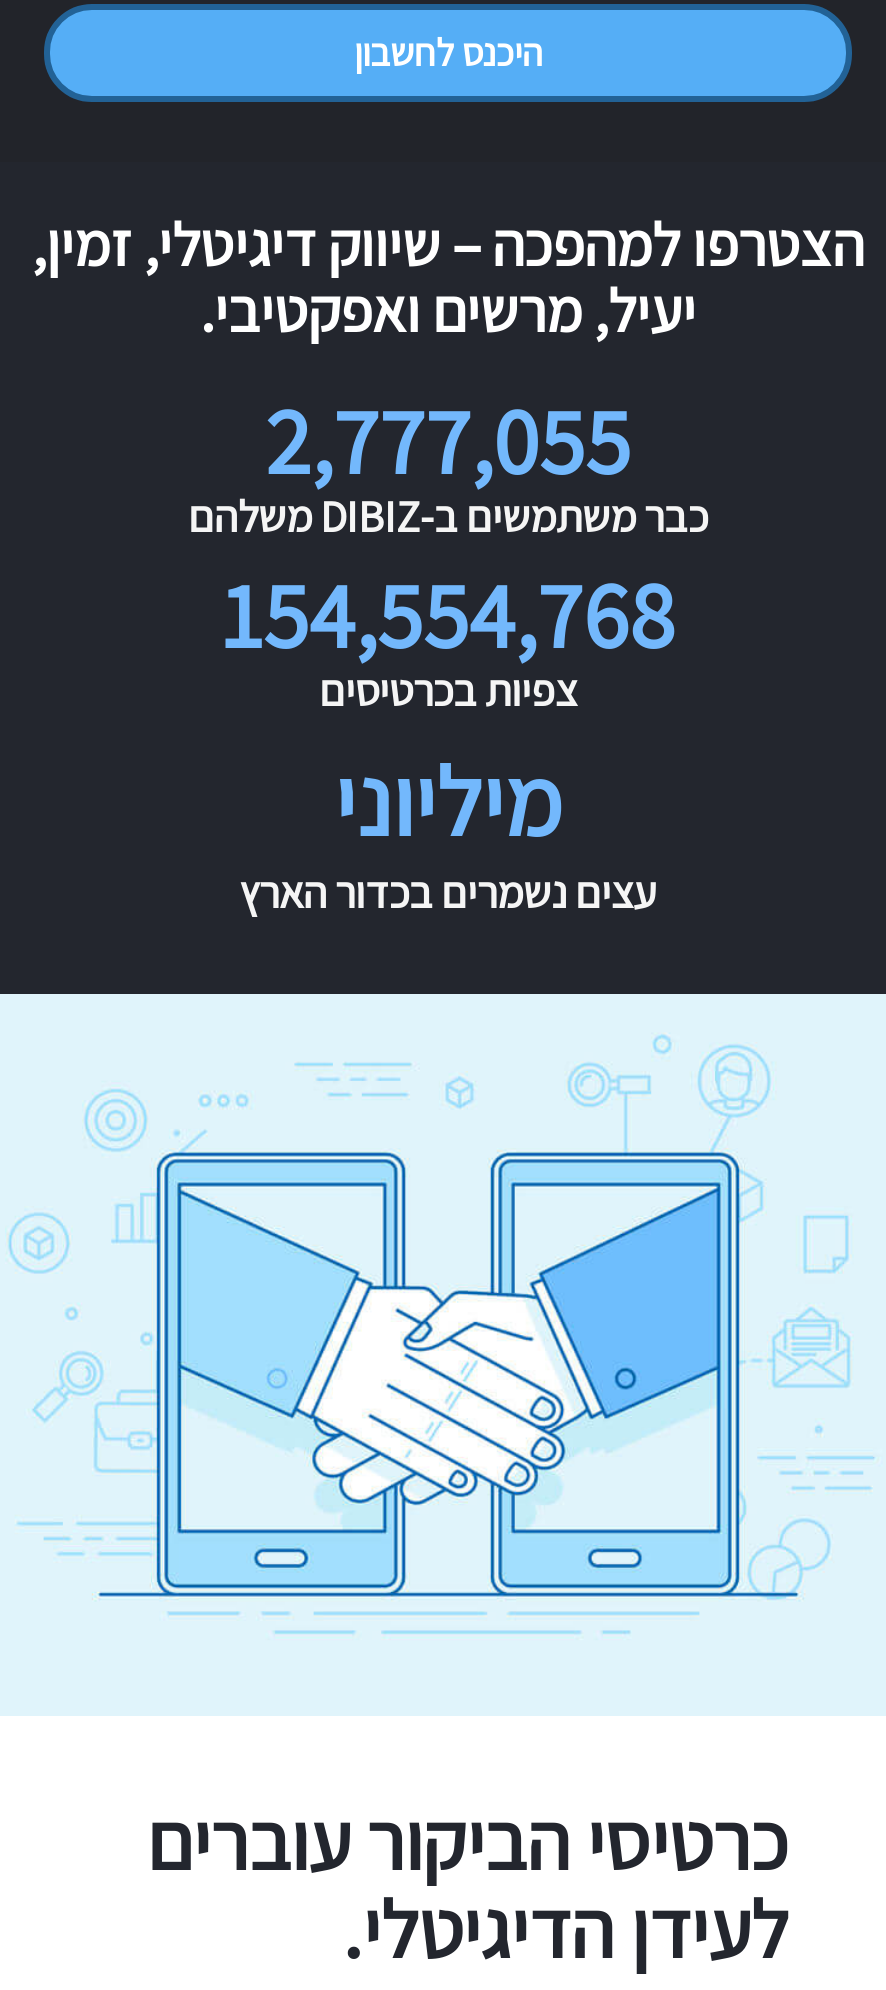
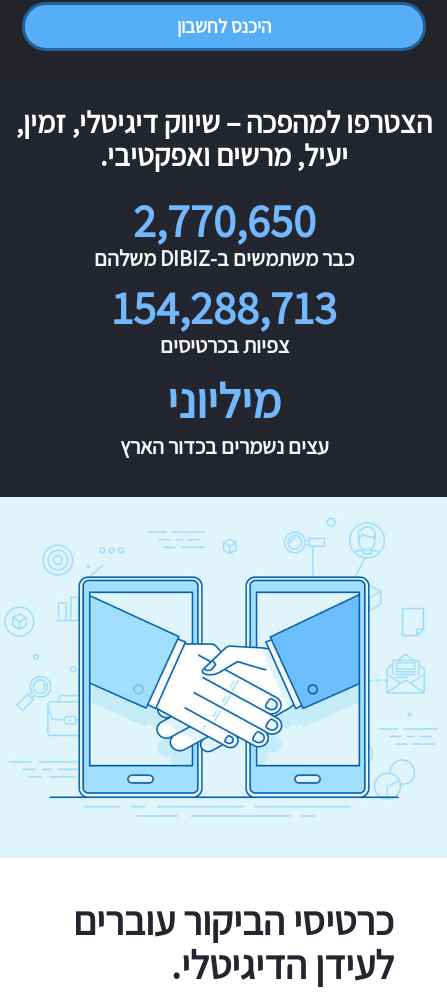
[265,380,631,500] 2,777,055 -> [132,190,315,250] 2,770,650
[221,554,675,674] 154,554,768 -> [111,277,336,337] 154,288,713

